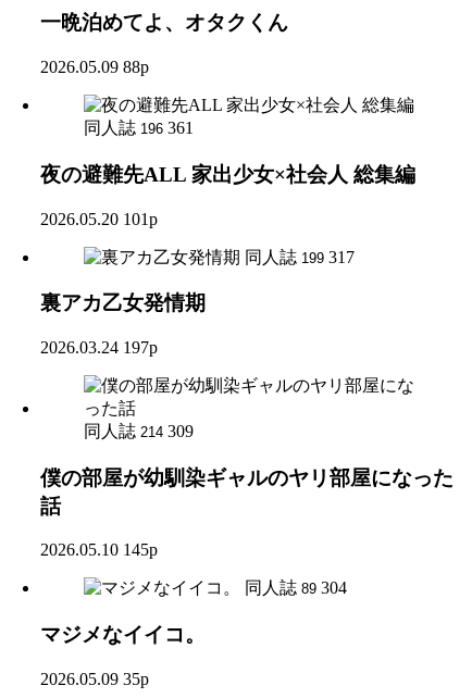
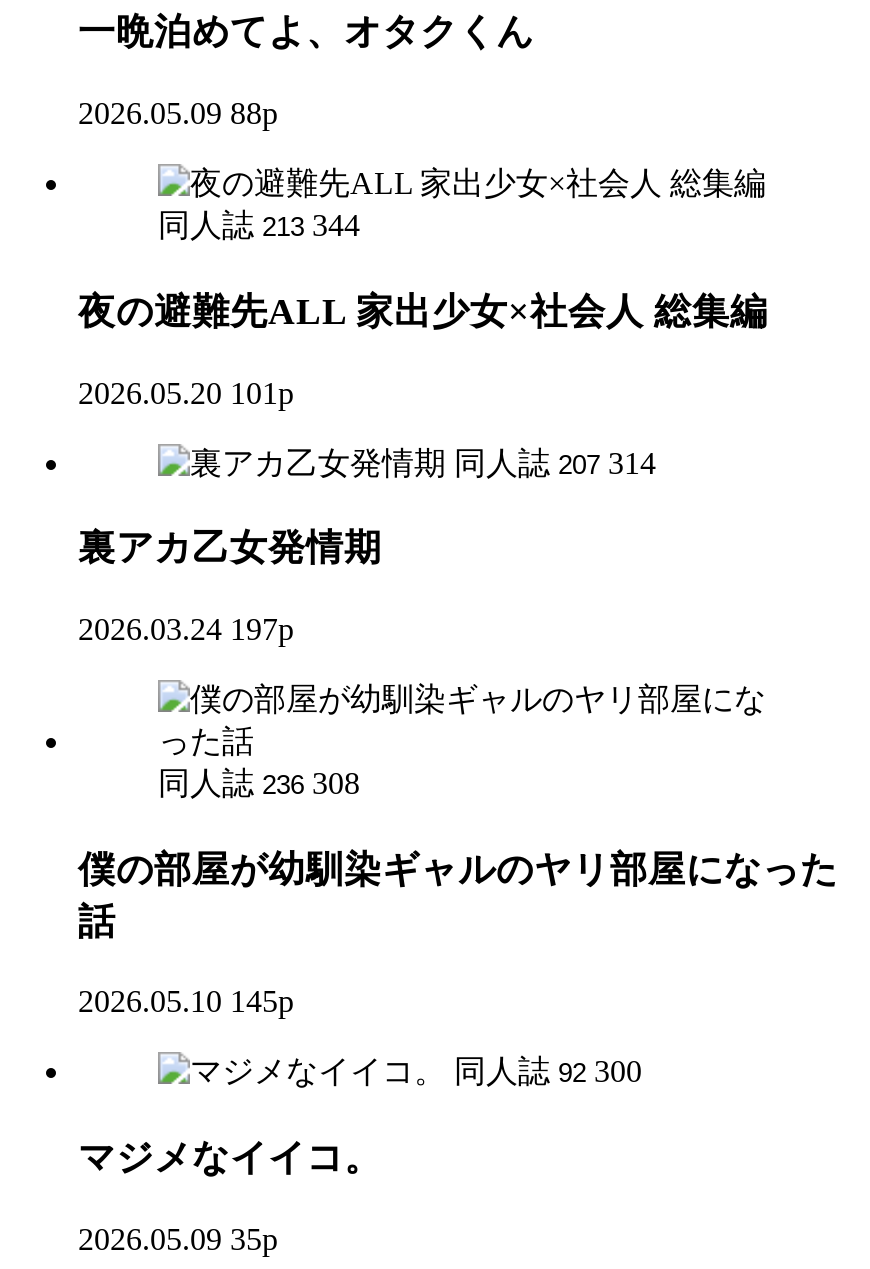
[84,119,194,137] 同人誌 196 361 -> [158,208,360,242] 同人誌 213 344
[245,247,355,266] 同人誌 199 317 -> [454,445,656,479] 同人誌 207 314
[84,422,194,440] 同人誌 214 309 -> [158,766,360,800] 同人誌 236 308
[245,579,347,597] 同人誌 89 304 -> [454,1055,642,1089] 同人誌 92 300

